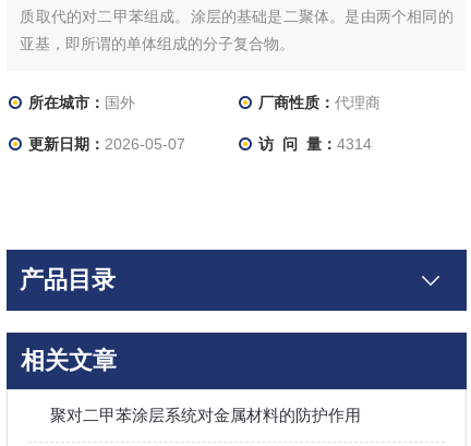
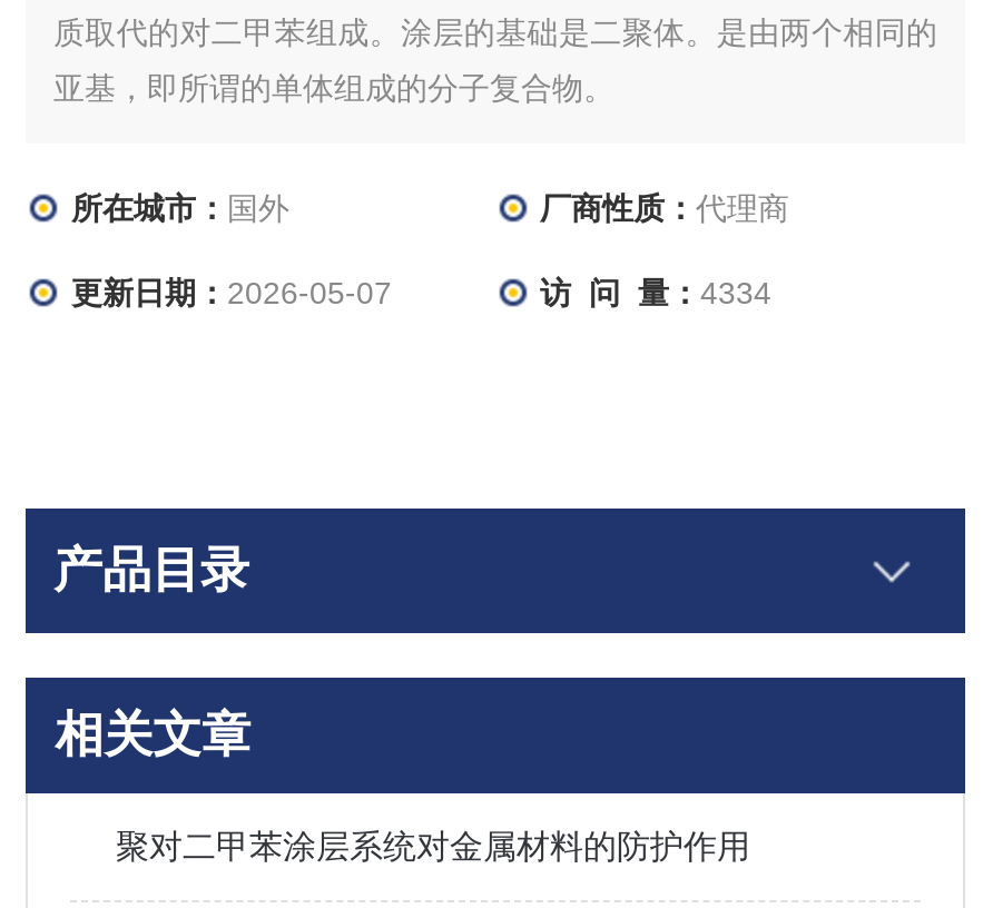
[258,135,372,153] 访 问 量：4314 -> [540,275,771,310] 访 问 量：4334

